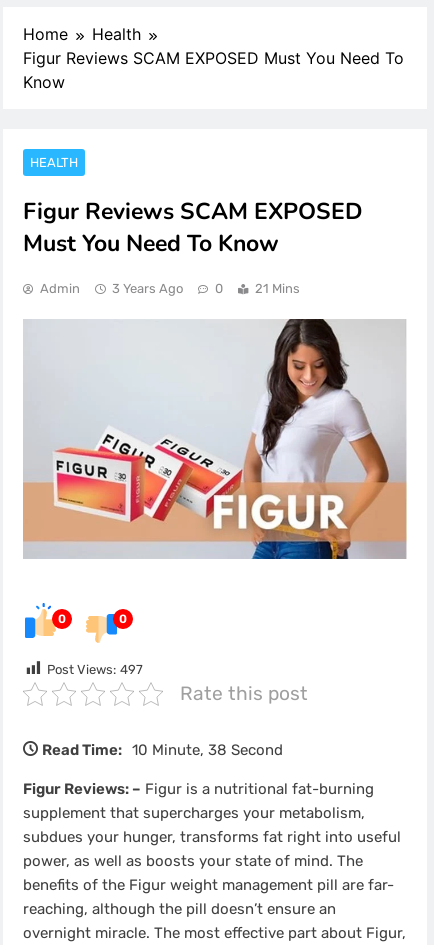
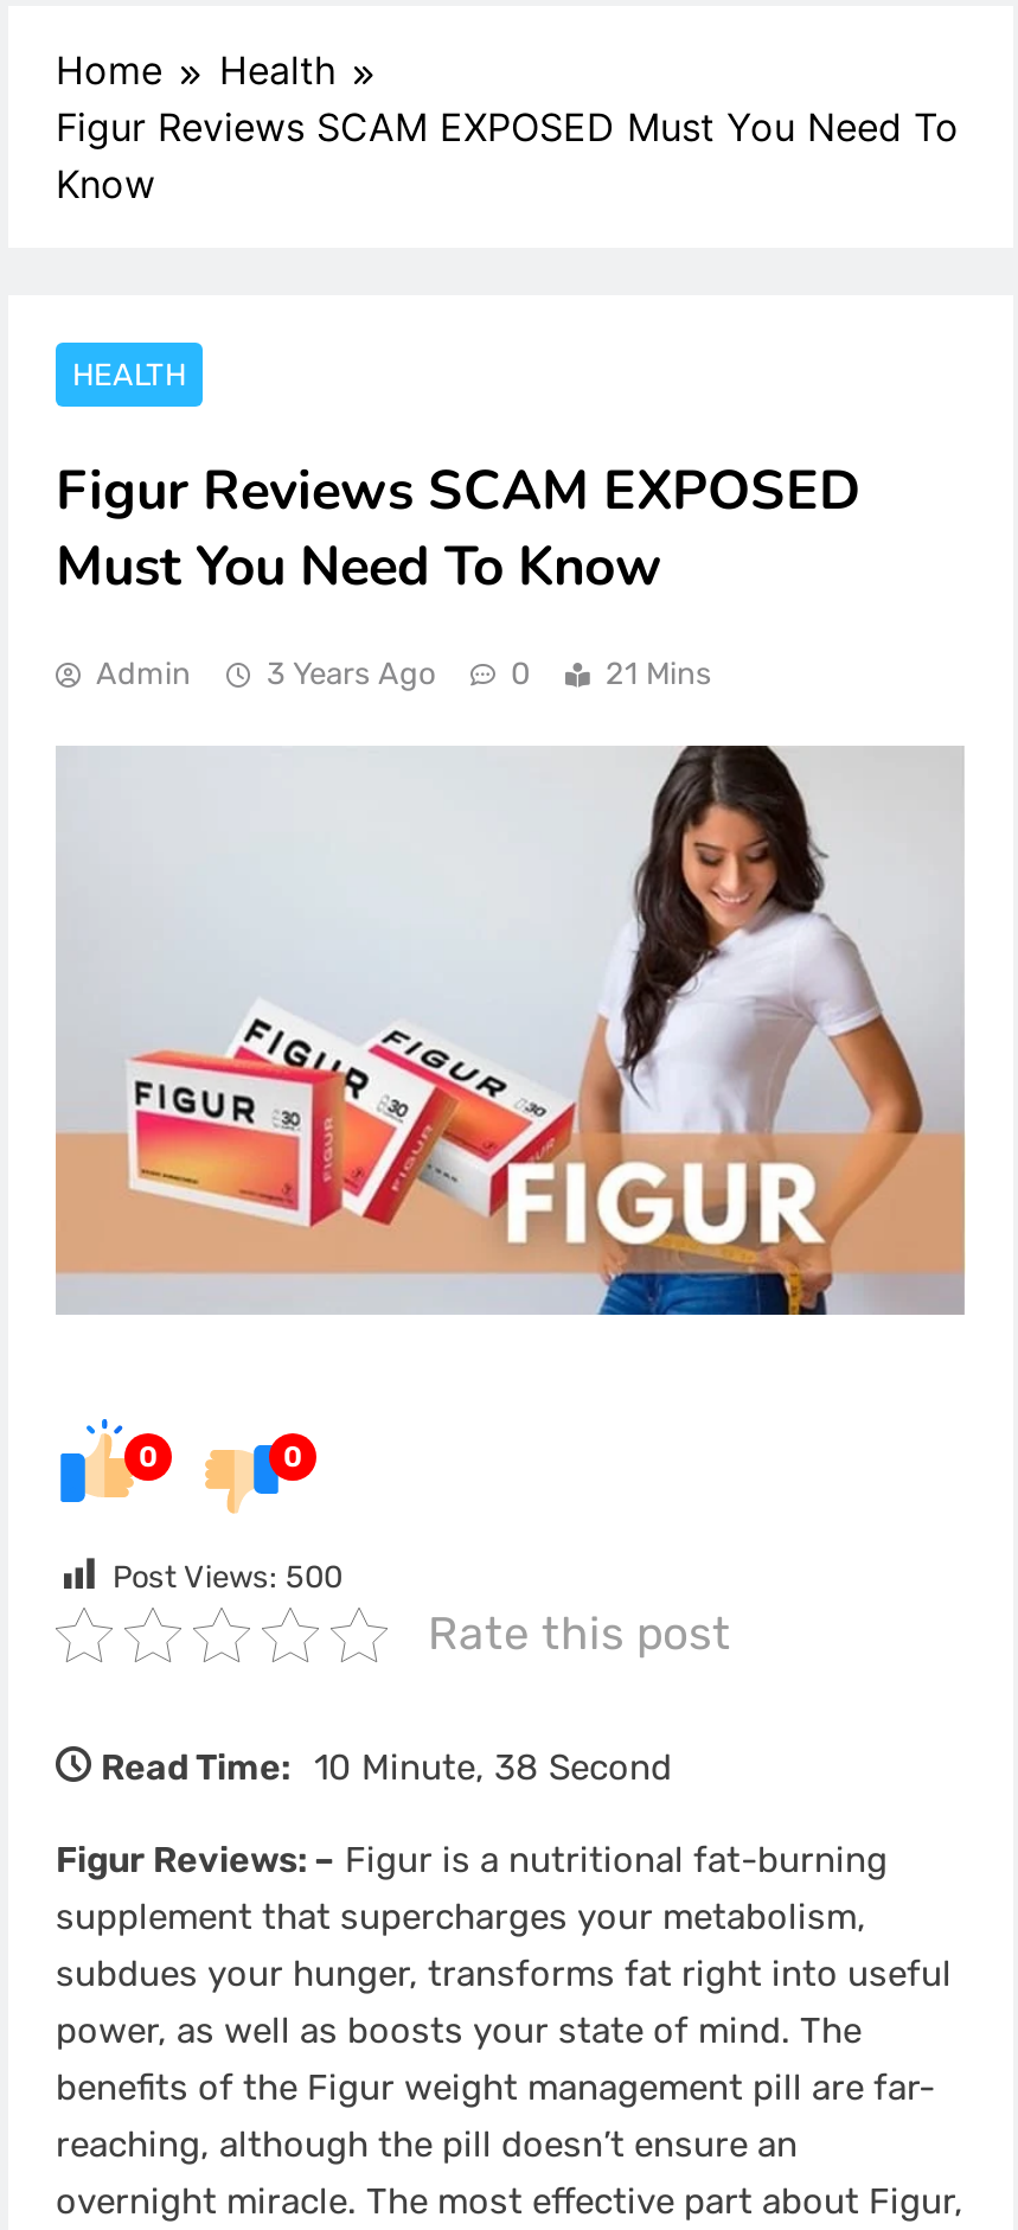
[47,661,143,676] Post Views: 497 -> [113,1558,342,1593] Post Views: 500

